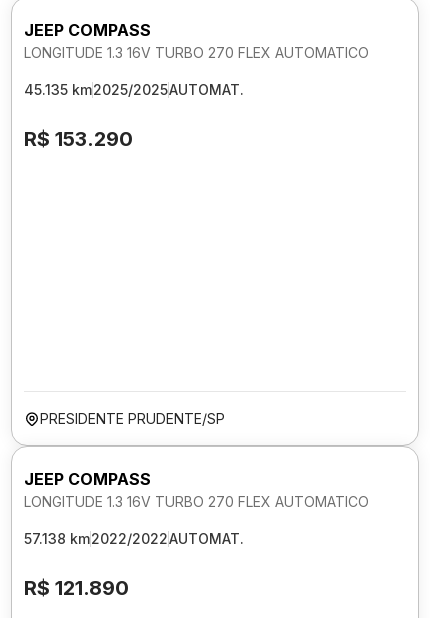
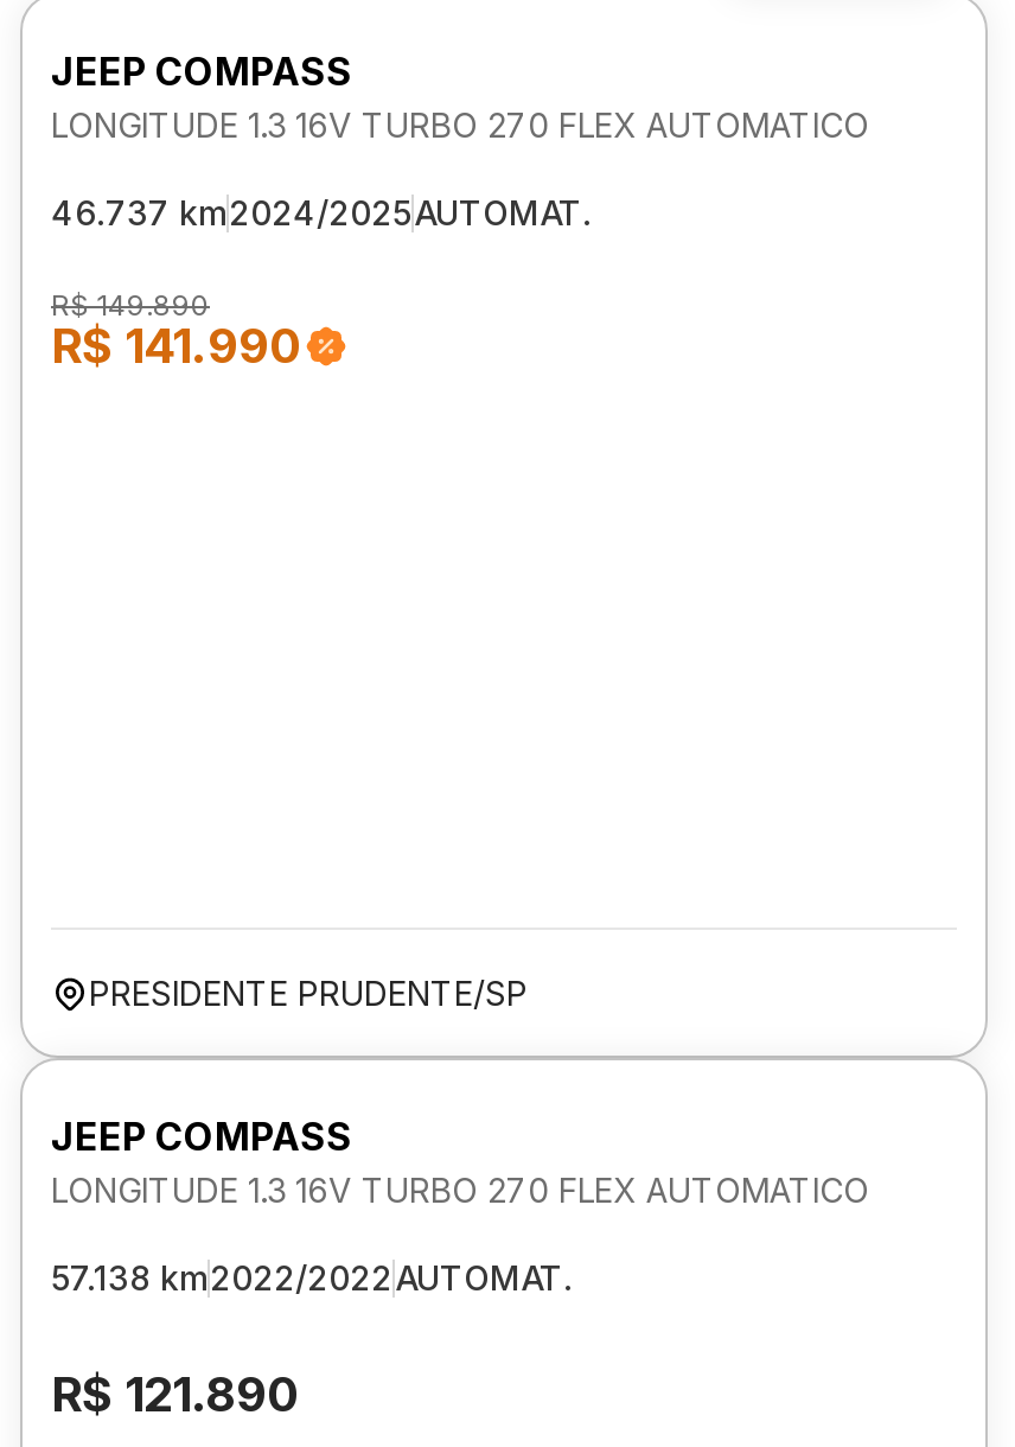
[24,81,244,98] 45.135 km2025/2025AUTOMAT. -> [51,192,592,232] 46.737 km2024/2025AUTOMAT.
[24,127,133,151] R$ 153.290 -> [51,287,302,375] R$ 149.890 | R$ 141.990

